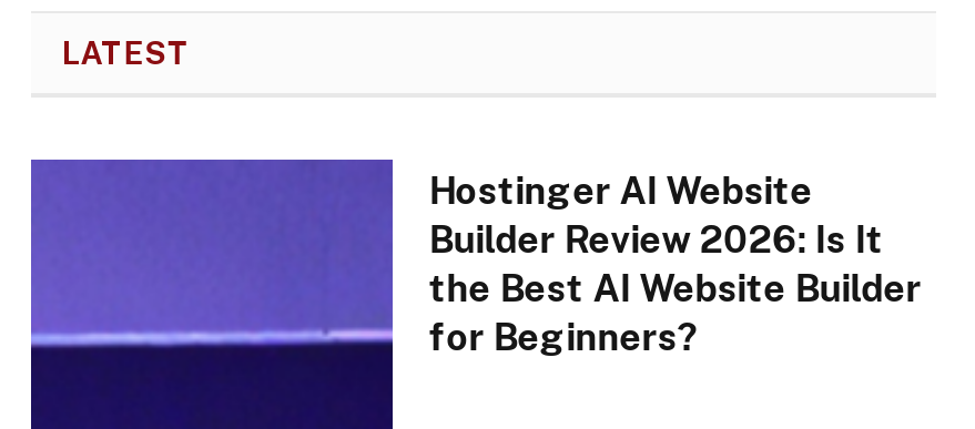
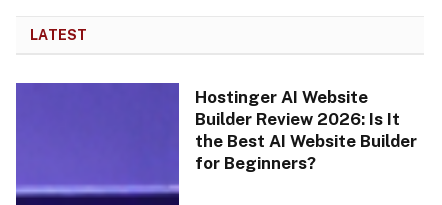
[29,328,395,410] [image] -> [15,160,180,197] [image]

